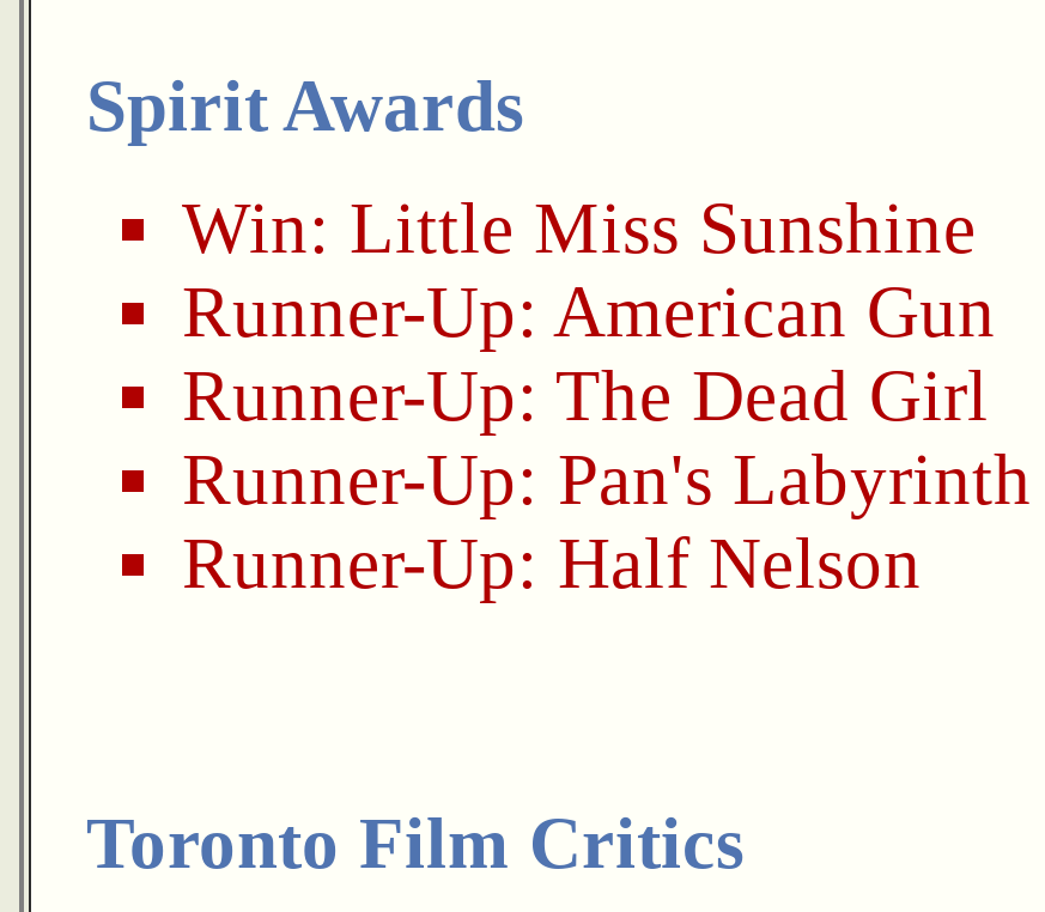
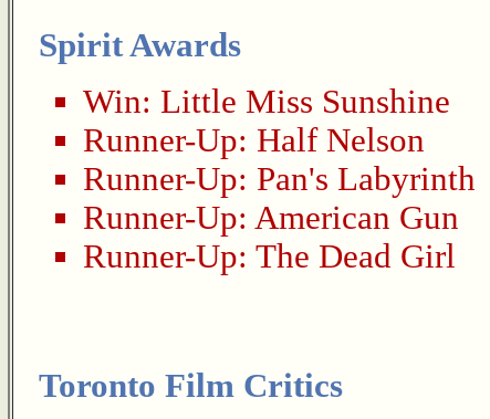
moved [182,272,996,437] -> [83,199,459,275]: Runner-Up: American Gun | Runner-Up: The Dead Girl
moved [182,439,1032,604] -> [83,122,476,198]: Runner-Up: Half Nelson | Runner-Up: Pan's Labyrinth

